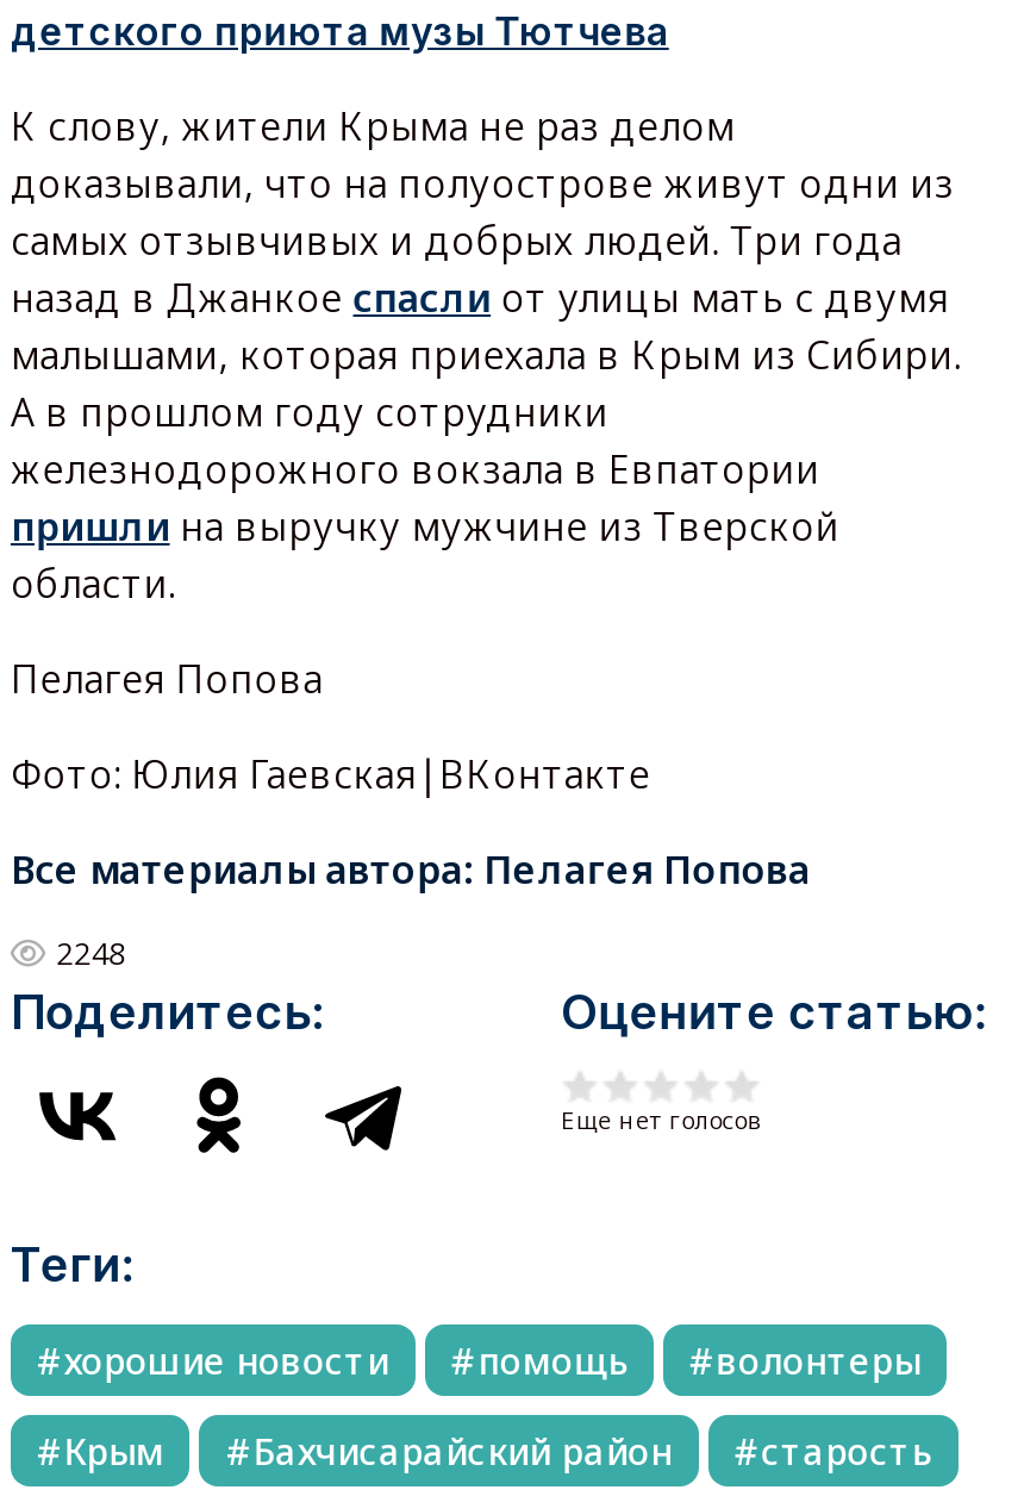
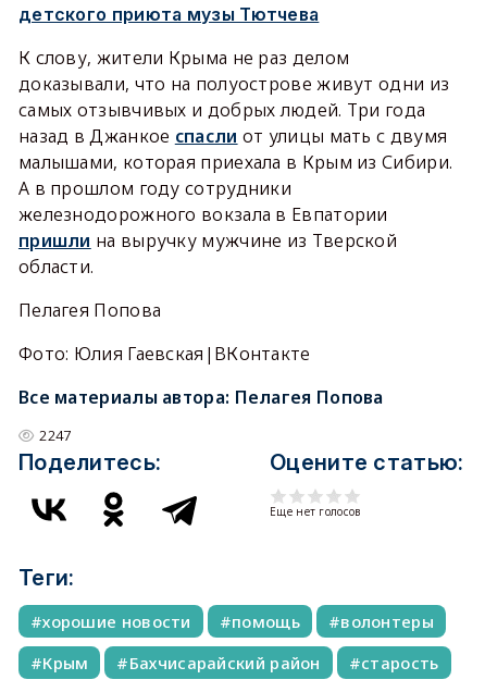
[57,930,126,973] 2248 -> [39,425,71,445] 2247

